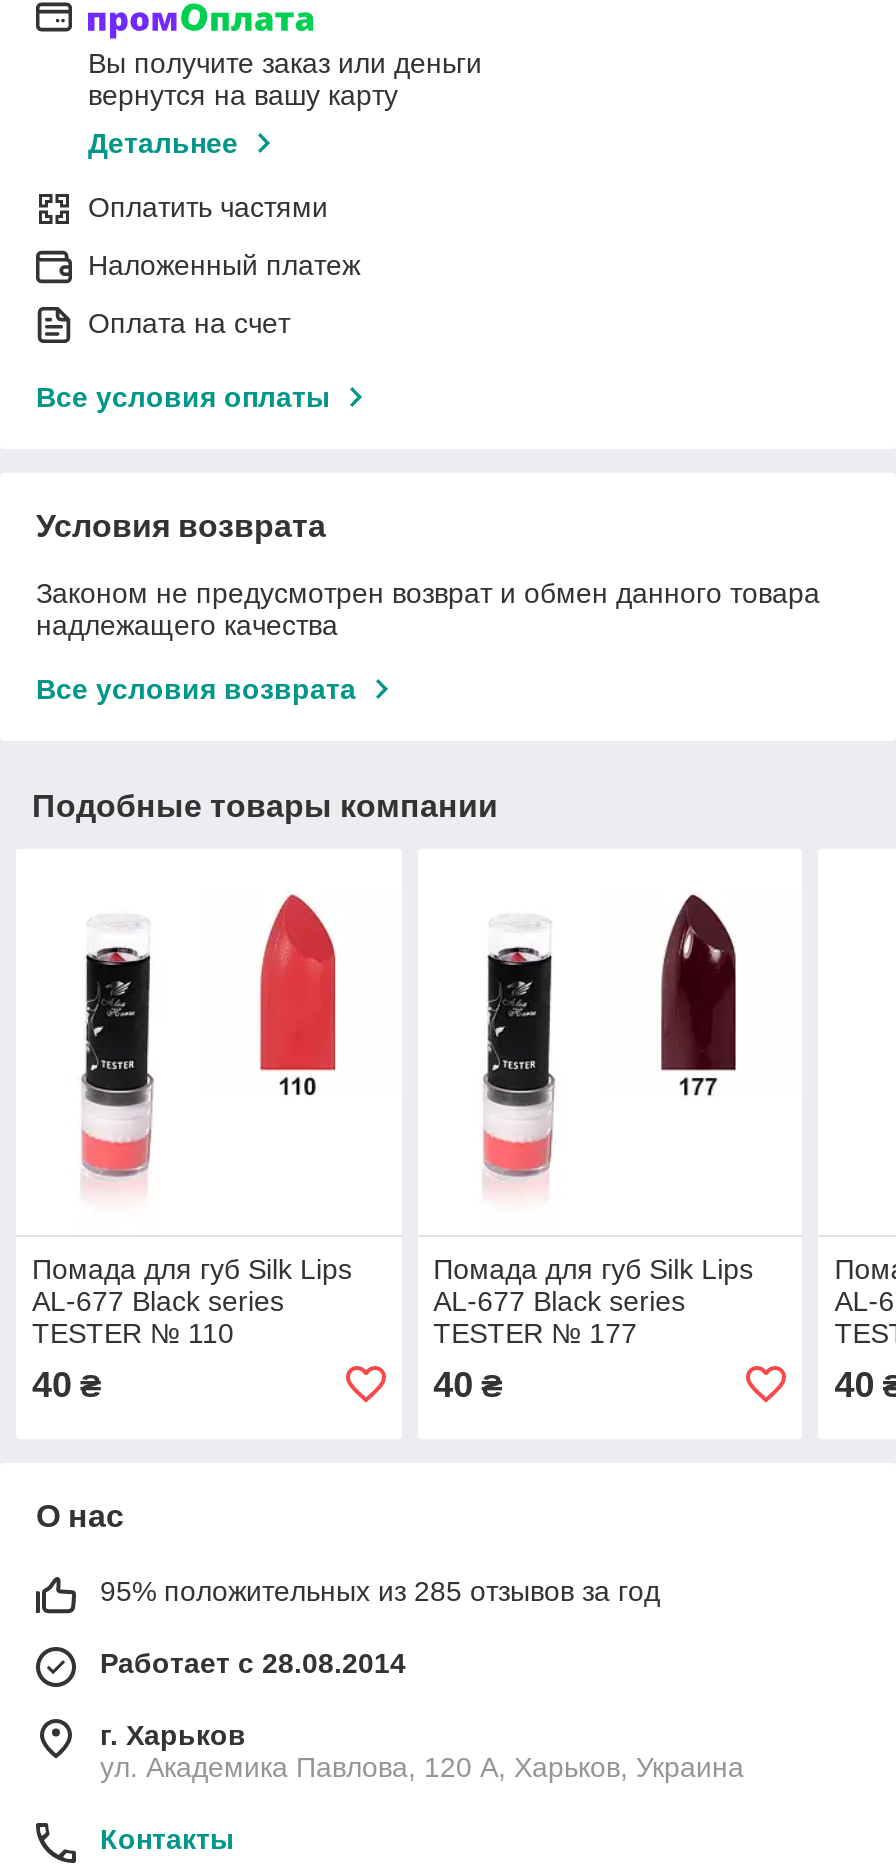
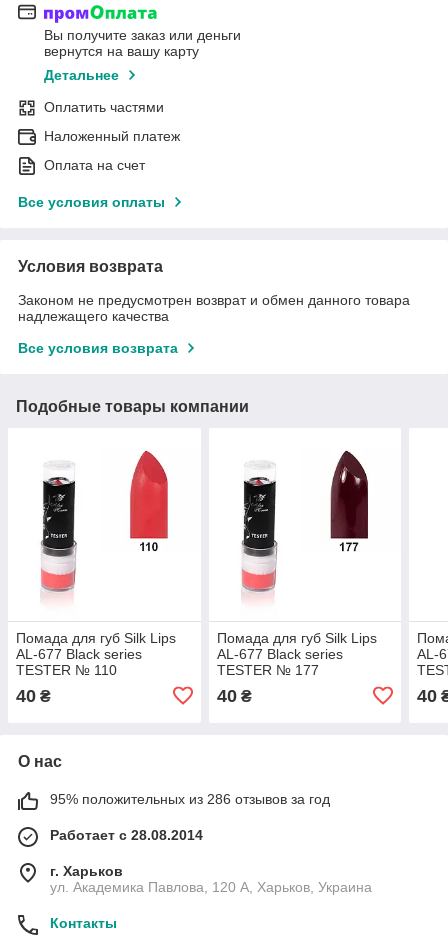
[100,1575,660,1607] 95% положительных из 285 отзывов за год -> [50,791,330,807] 95% положительных из 286 отзывов за год

